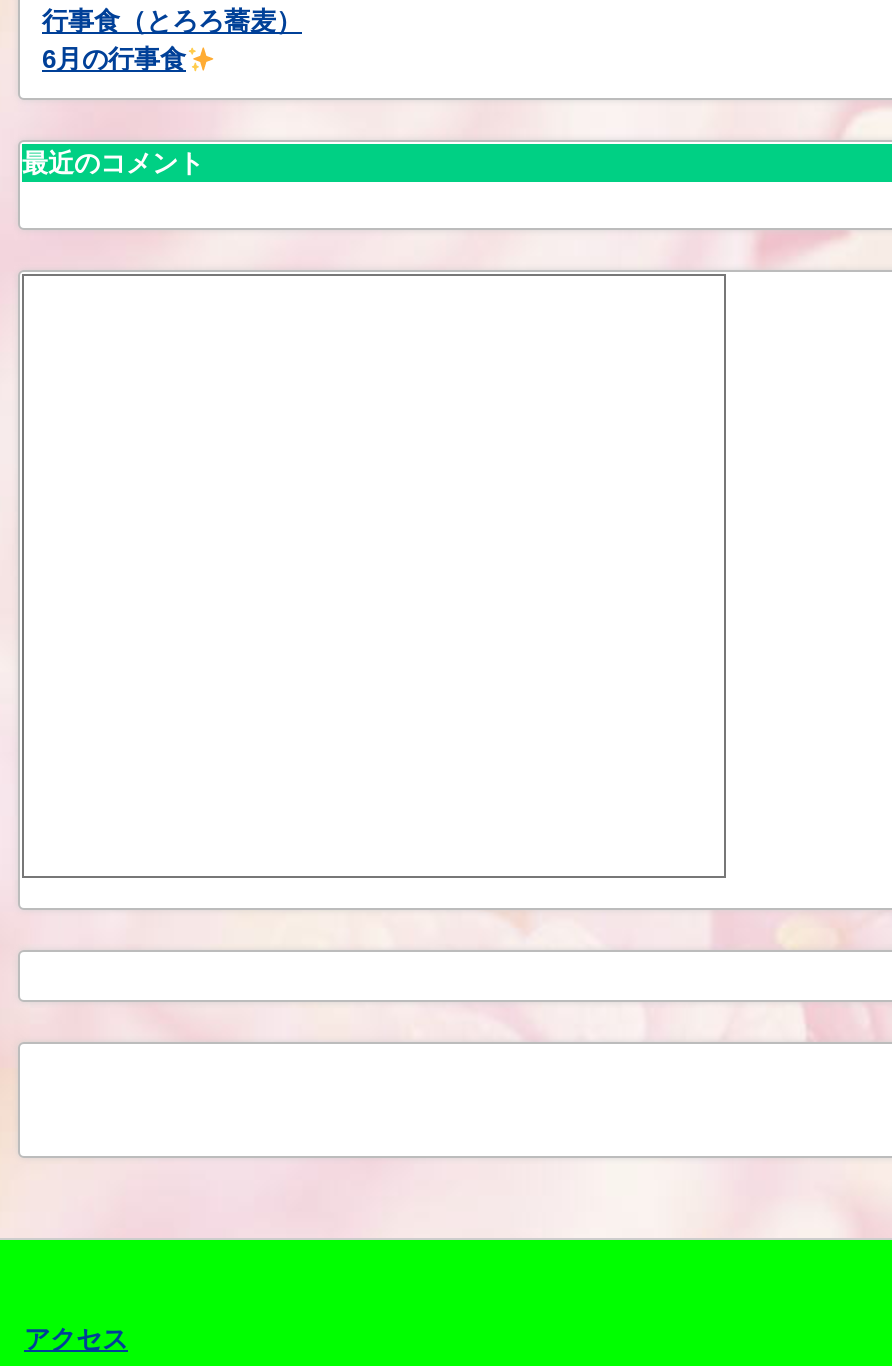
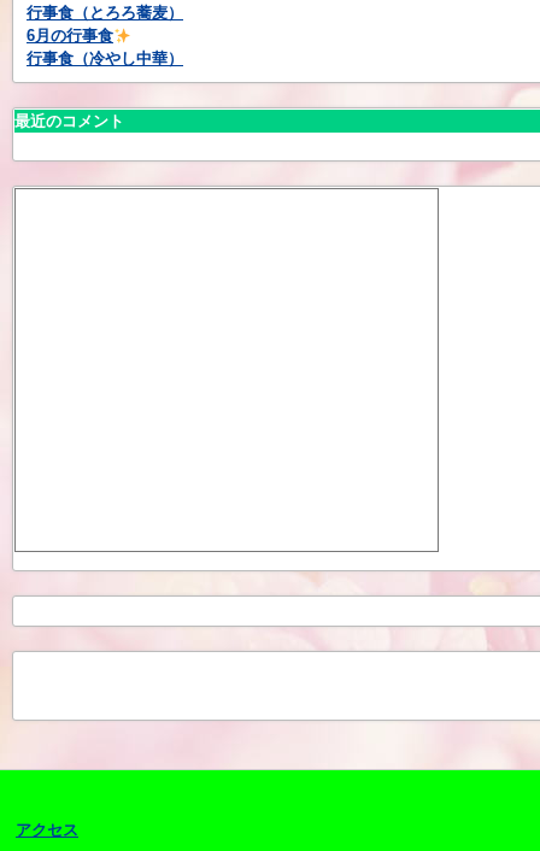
none -> [27,50,183,68] 行事食（冷やし中華）

